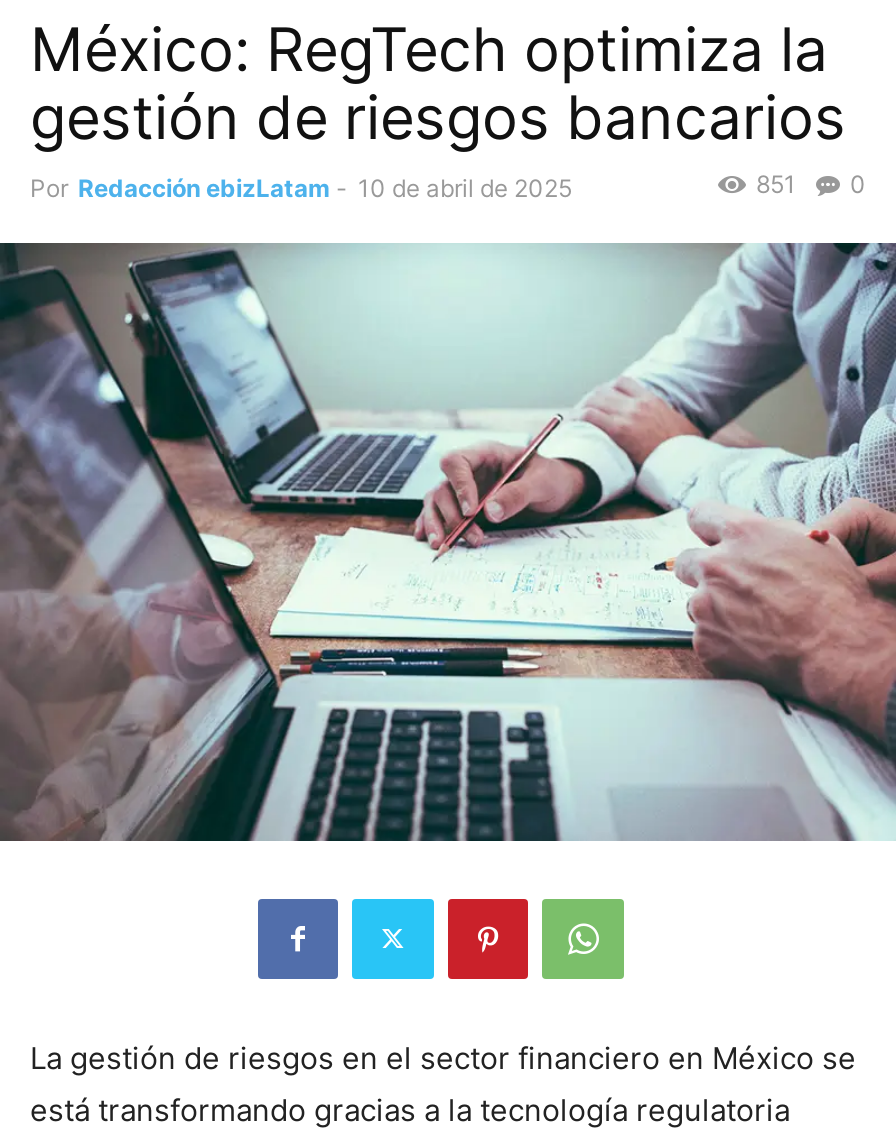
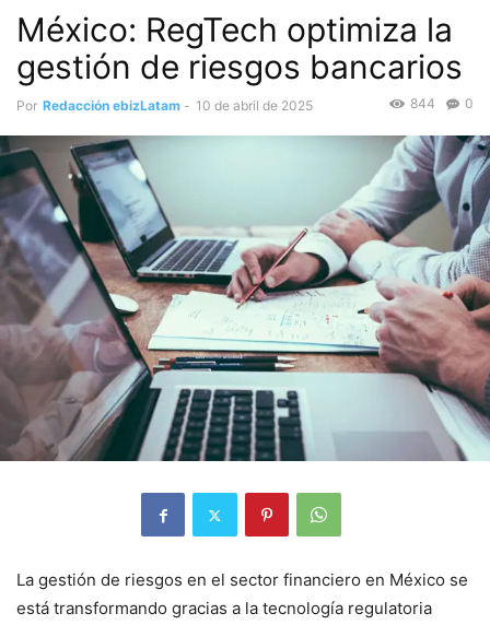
[756,169,866,199] 851 0 -> [410,95,474,111] 844 0

